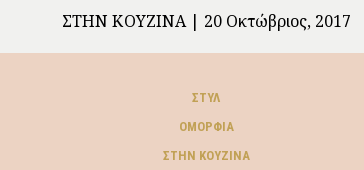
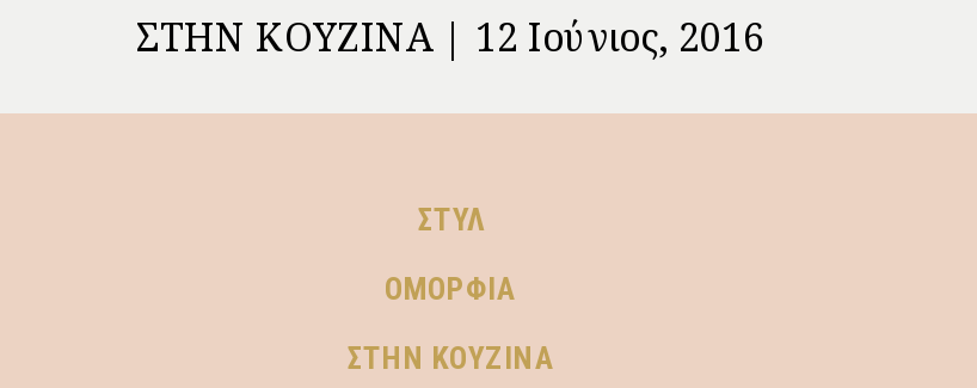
[61,10,350,32] ΣΤΗΝ ΚΟΥΖΊΝΑ 20 Οκτώβριος, 2017 -> [136,12,764,64] ΣΤΗΝ ΚΟΥΖΊΝΑ 12 Ιούνιος, 2016

